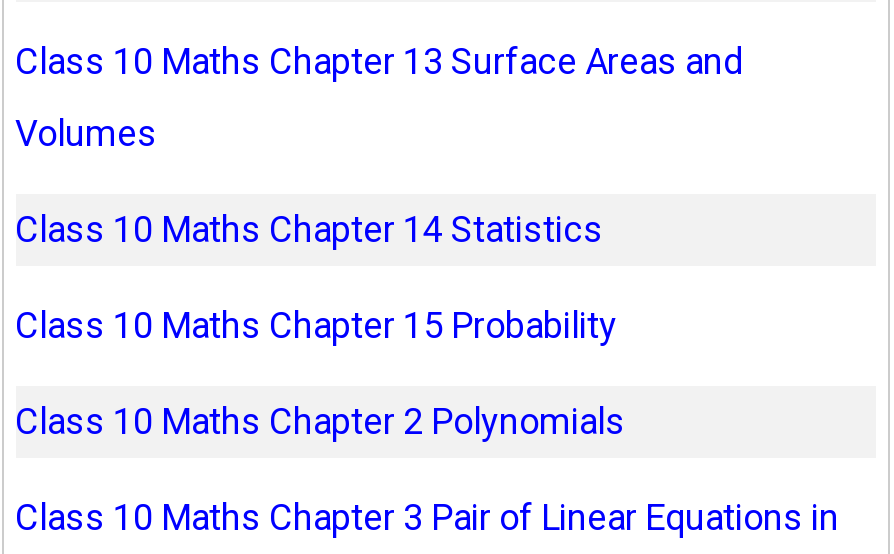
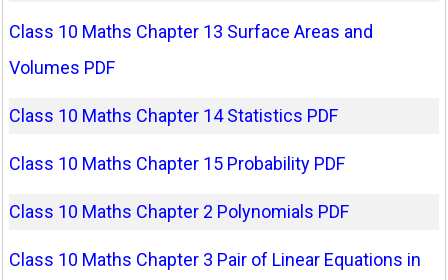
[15,112,157,154] Volumes -> [8,57,114,78] Volumes PDF
[15,208,603,250] Class 10 Maths Chapter 14 Statistics -> [8,105,337,126] Class 10 Maths Chapter 14 Statistics PDF
[15,304,617,346] Class 10 Maths Chapter 15 Probability -> [8,153,344,174] Class 10 Maths Chapter 15 Probability PDF
[15,400,625,442] Class 10 Maths Chapter 2 Polynomials -> [8,201,348,222] Class 10 Maths Chapter 2 Polynomials PDF

